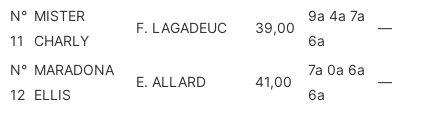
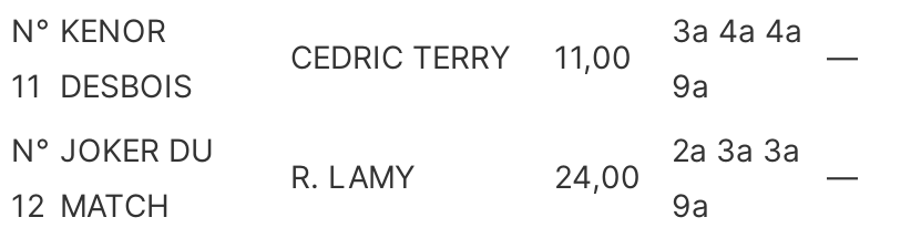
[34,7,85,24] MISTER -> [60,10,166,48] KENOR
[308,7,365,24] 9a 4a 7a -> [672,10,802,48] 3a 4a 4a
[136,19,295,36] F. LAGADEUC | 39,00 -> [290,37,632,75] CEDRIC TERRY | 11,00
[34,32,89,49] CHARLY -> [60,66,193,103] DESBOIS
[308,32,325,49] 6a -> [672,66,709,103] 9a
[34,61,114,78] MARADONA -> [60,130,213,168] JOKER DU
[308,61,365,78] 7a 0a 6a -> [672,130,800,168] 2a 3a 3a
[136,73,292,90] E. ALLARD | 41,00 -> [290,157,641,194] R. LAMY | 24,00
[34,86,71,103] ELLIS -> [60,185,168,223] MATCH
[308,86,325,103] 6a -> [672,185,709,223] 9a

